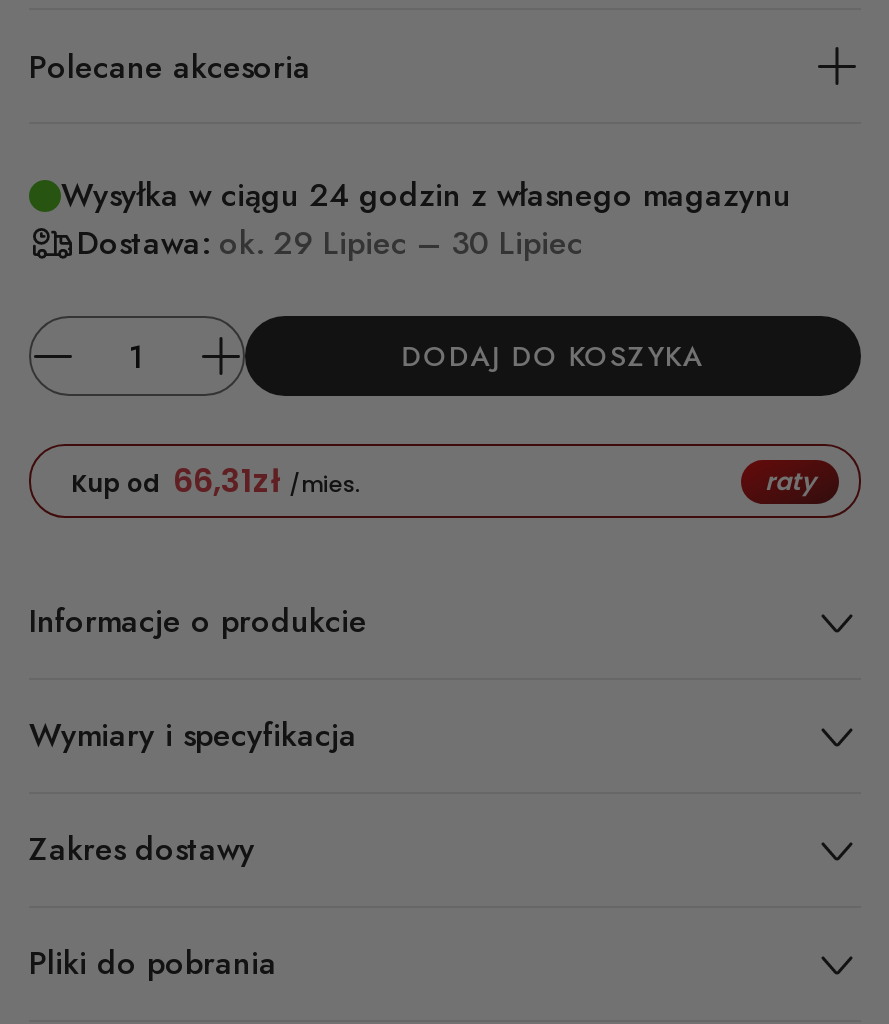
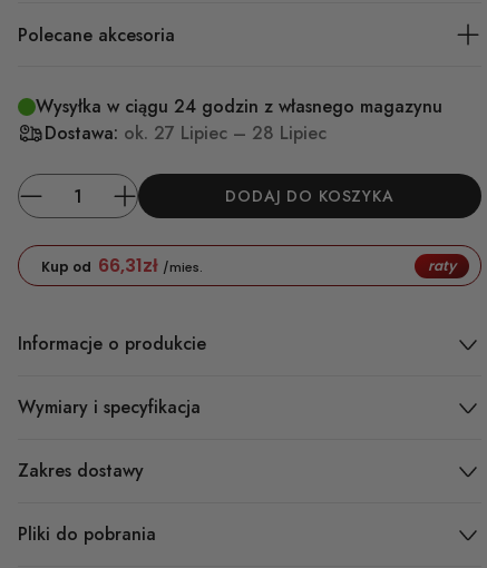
[77,220,583,266] Dostawa: ok. 29 Lipiec – 30 Lipiec -> [45,120,327,146] Dostawa: ok. 27 Lipiec – 28 Lipiec

